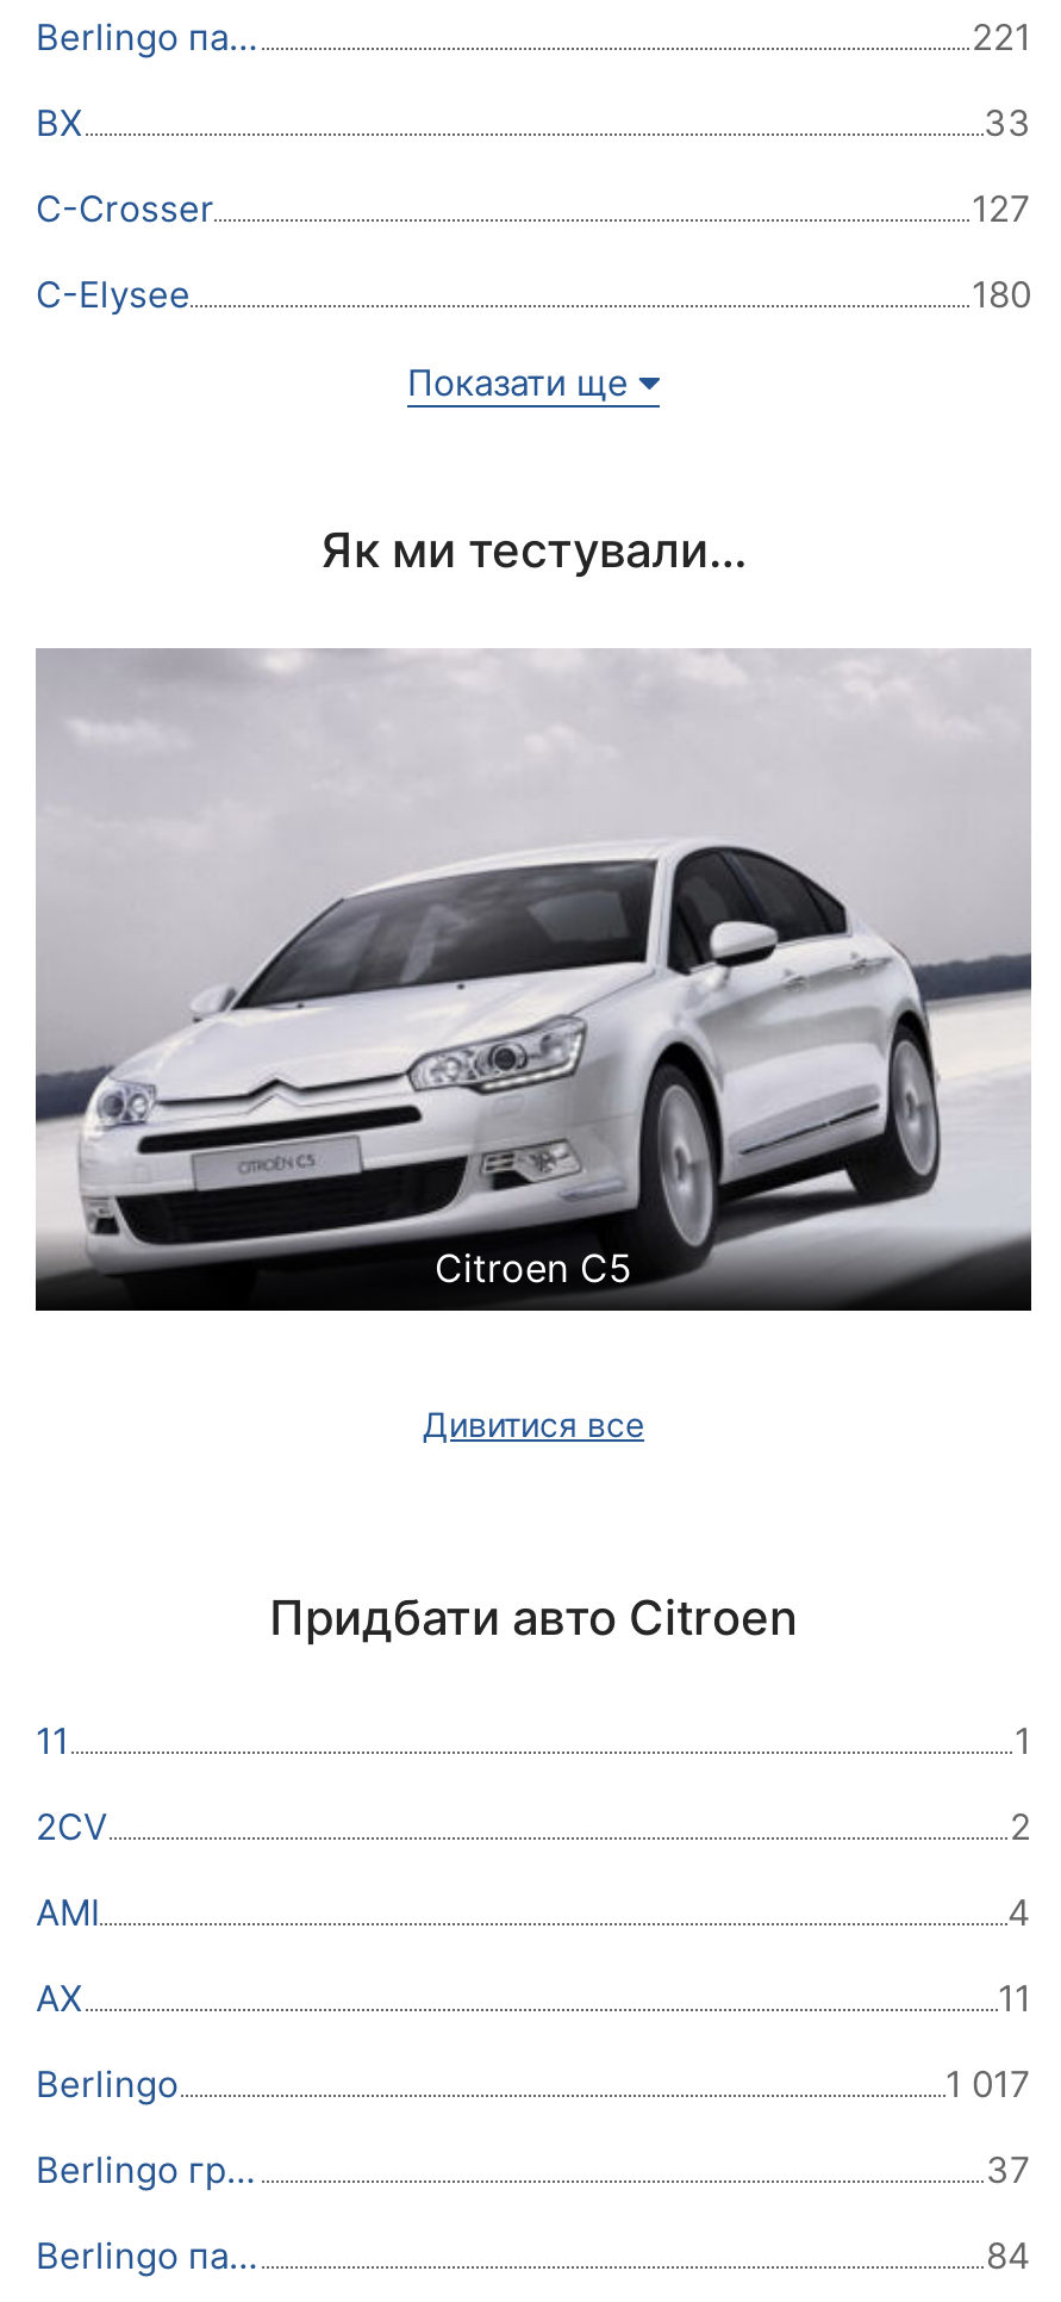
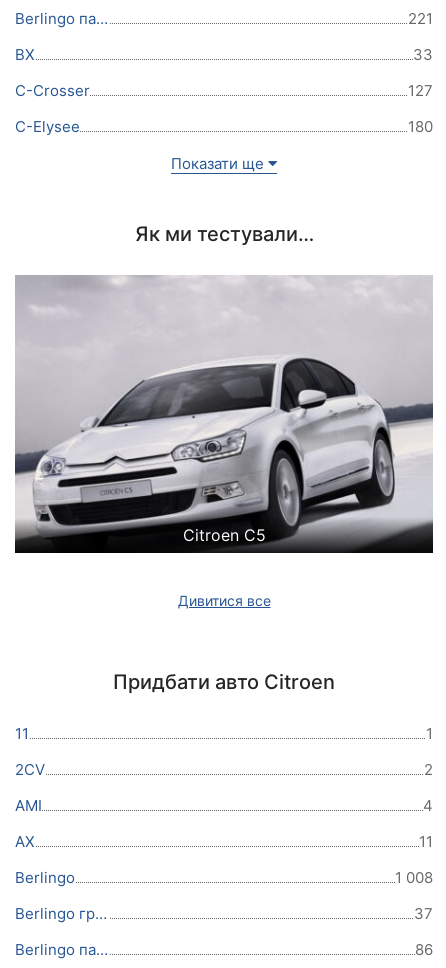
[945,2062,1031,2107] 1 017 -> [395,868,433,887] 1 008
[986,2234,1031,2279] 84 -> [415,940,433,959] 86

